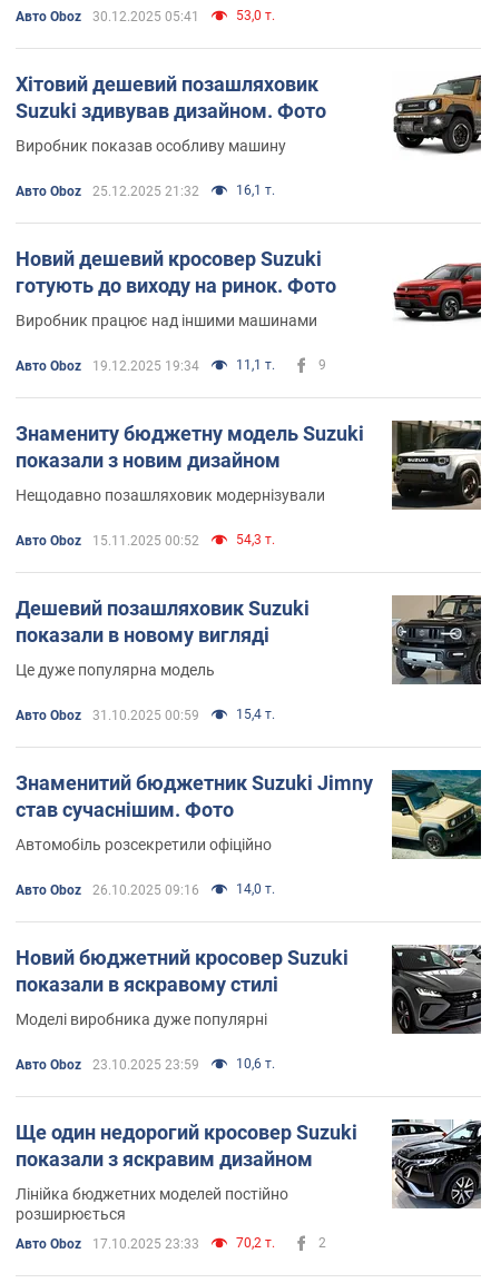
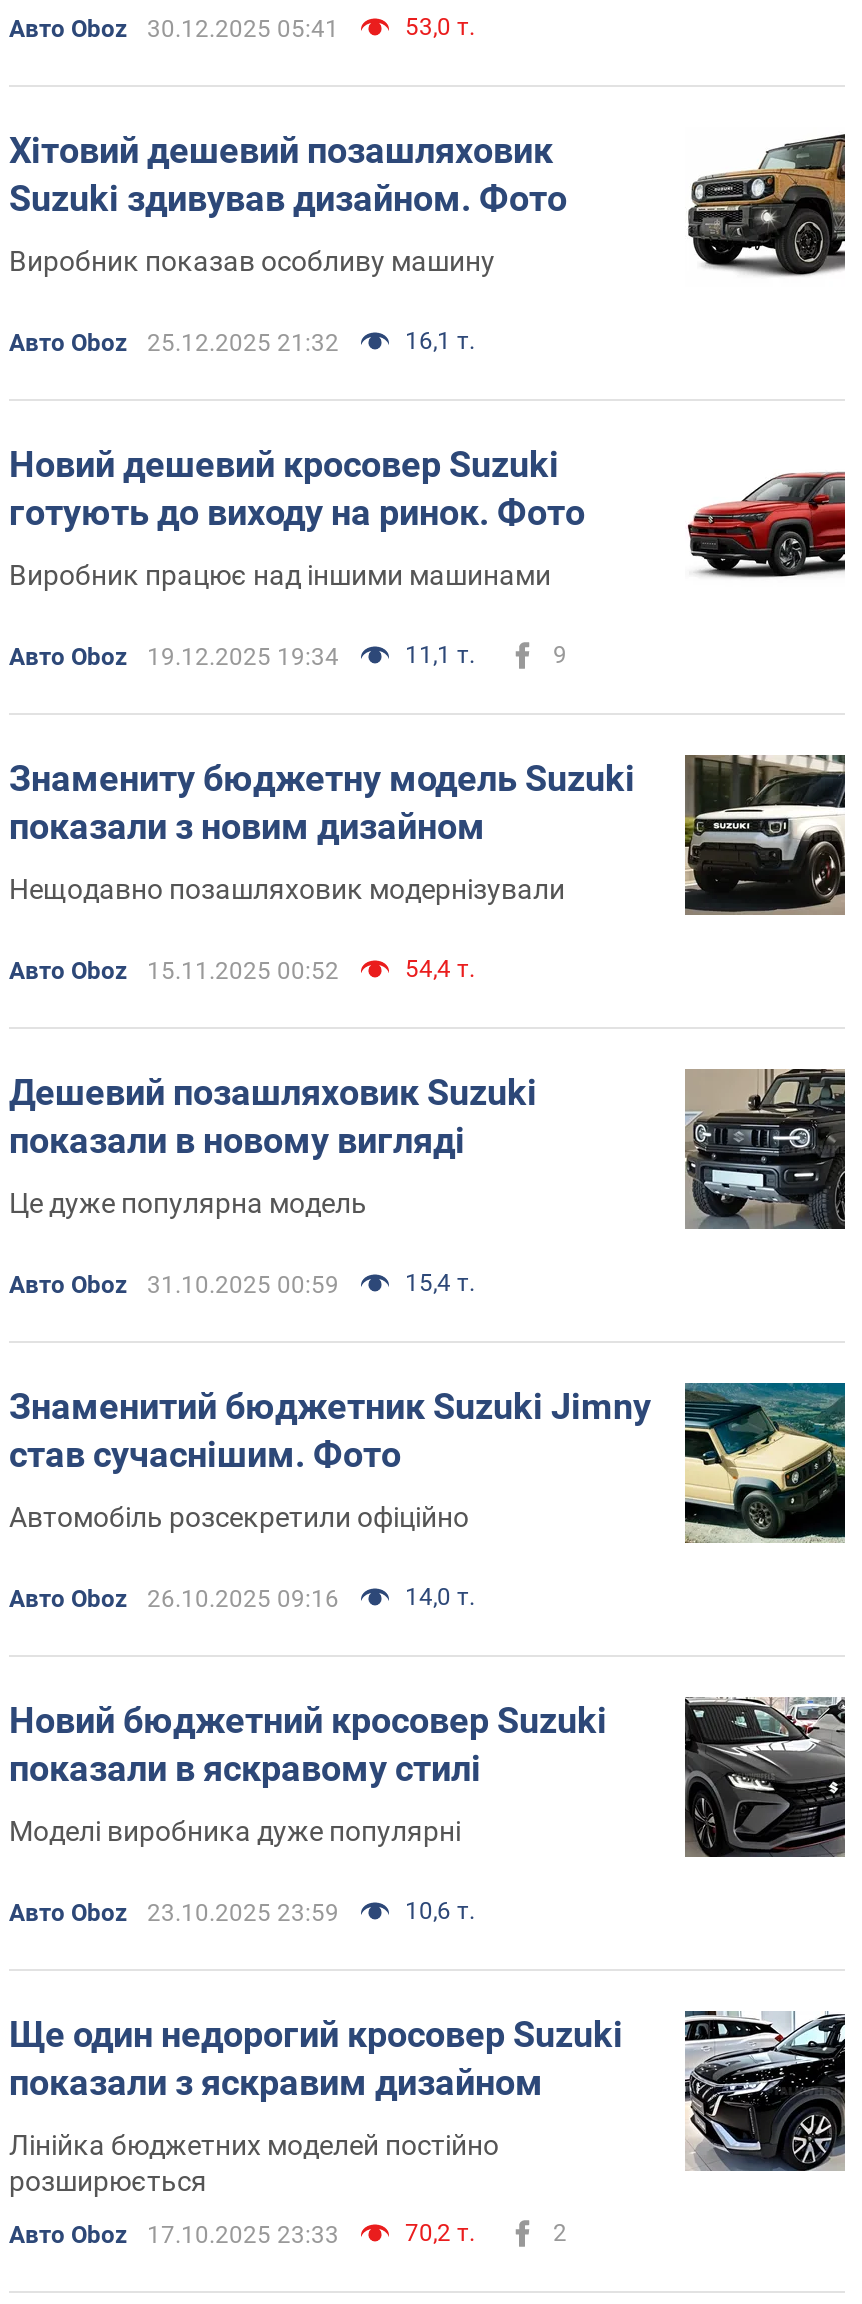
[236,532,275,547] 54,3 т. -> [405,955,475,983] 54,4 т.

